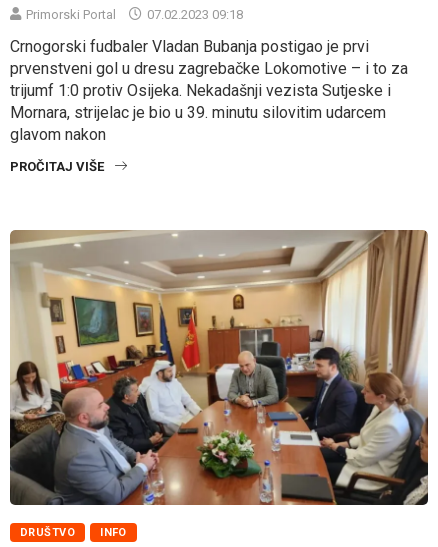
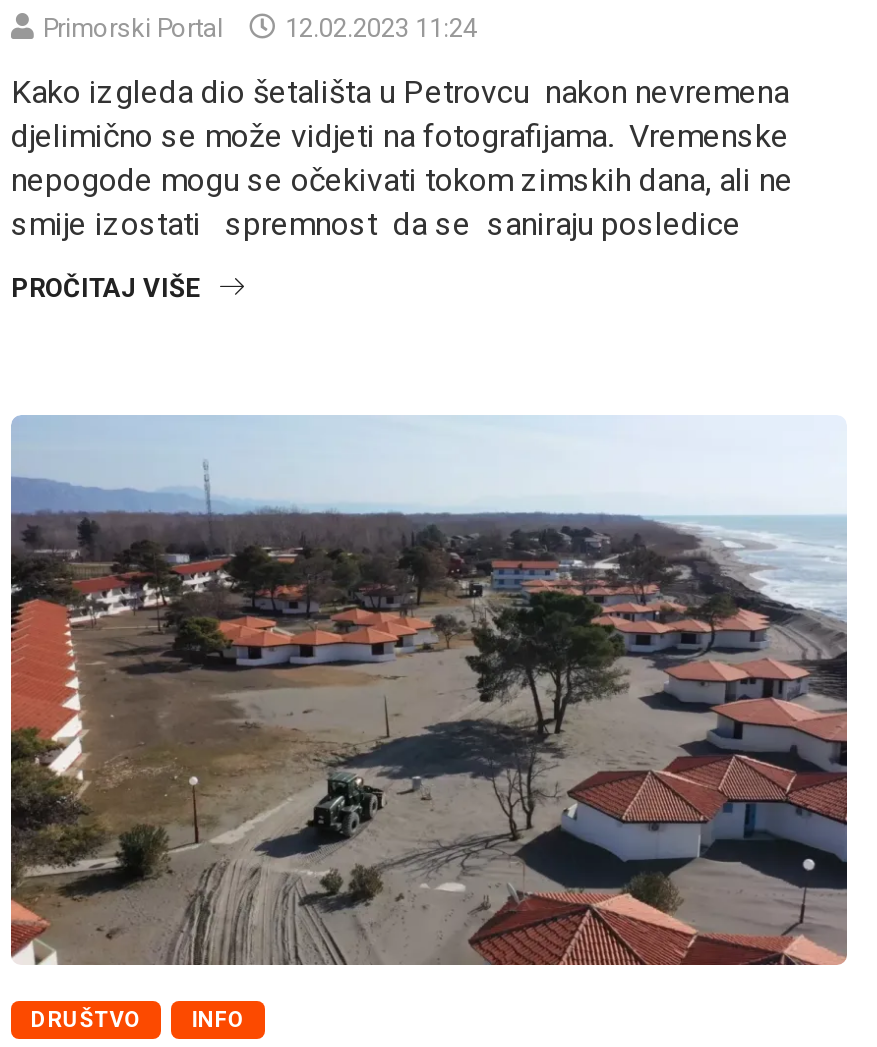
[26,7,243,22] Primorski Portal 07.02.2023 09:18 -> [43,13,477,43] Primorski Portal 12.02.2023 11:24
[10,37,408,144] Crnogorski fudbaler Vladan Bubanja postigao je prvi | prvenstveni gol u dresu zagrebačke Lokomotive – i to za | trijumf 1:0 protiv Osijeka. Nekadašnji vezista Sutjeske i | Mornara, strijelac je bio u 39. minutu silovitim udarcem | glavom nakon -> [11,73,793,243] Kako izgleda dio šetališta u Petrovcu nakon nevremena | djelimično se može vidjeti na fotografijama. Vremenske | nepogode mogu se očekivati tokom zimskih dana, ali ne | smije izostati spremnost da se saniraju posledice
[9,229,429,506] [image] -> [9,415,849,967] [image]

